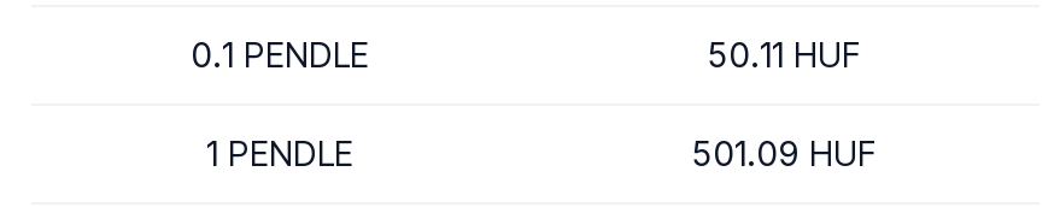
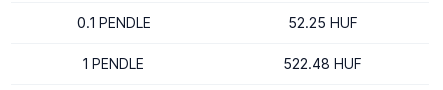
[707,34,861,75] 50.11 HUF -> [287,14,357,31] 52.25 HUF
[691,132,877,173] 501.09 HUF -> [283,55,362,72] 522.48 HUF

